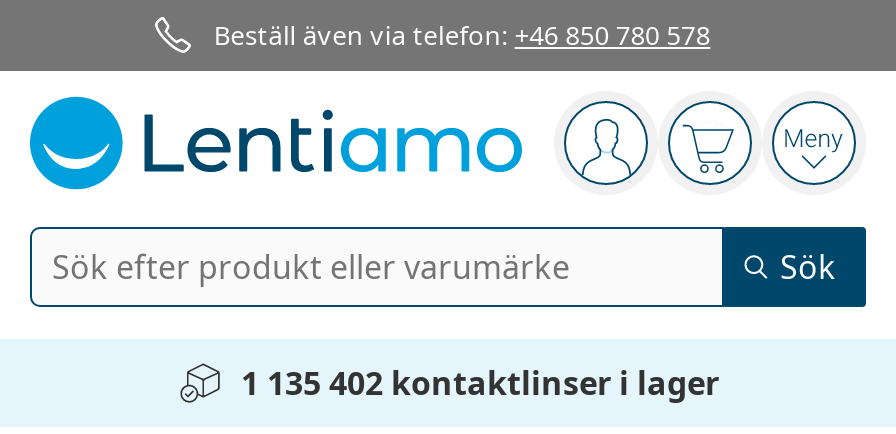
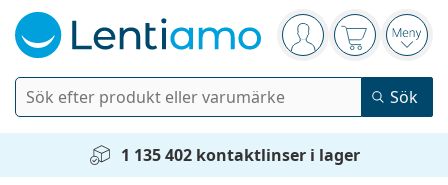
[214,17,710,53] Beställ även via telefon: +46 850 780 578 -> none

